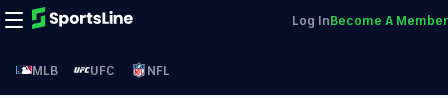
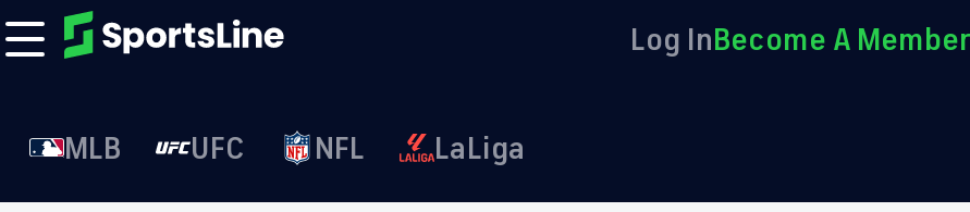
none -> [434,129,526,166] LaLiga

